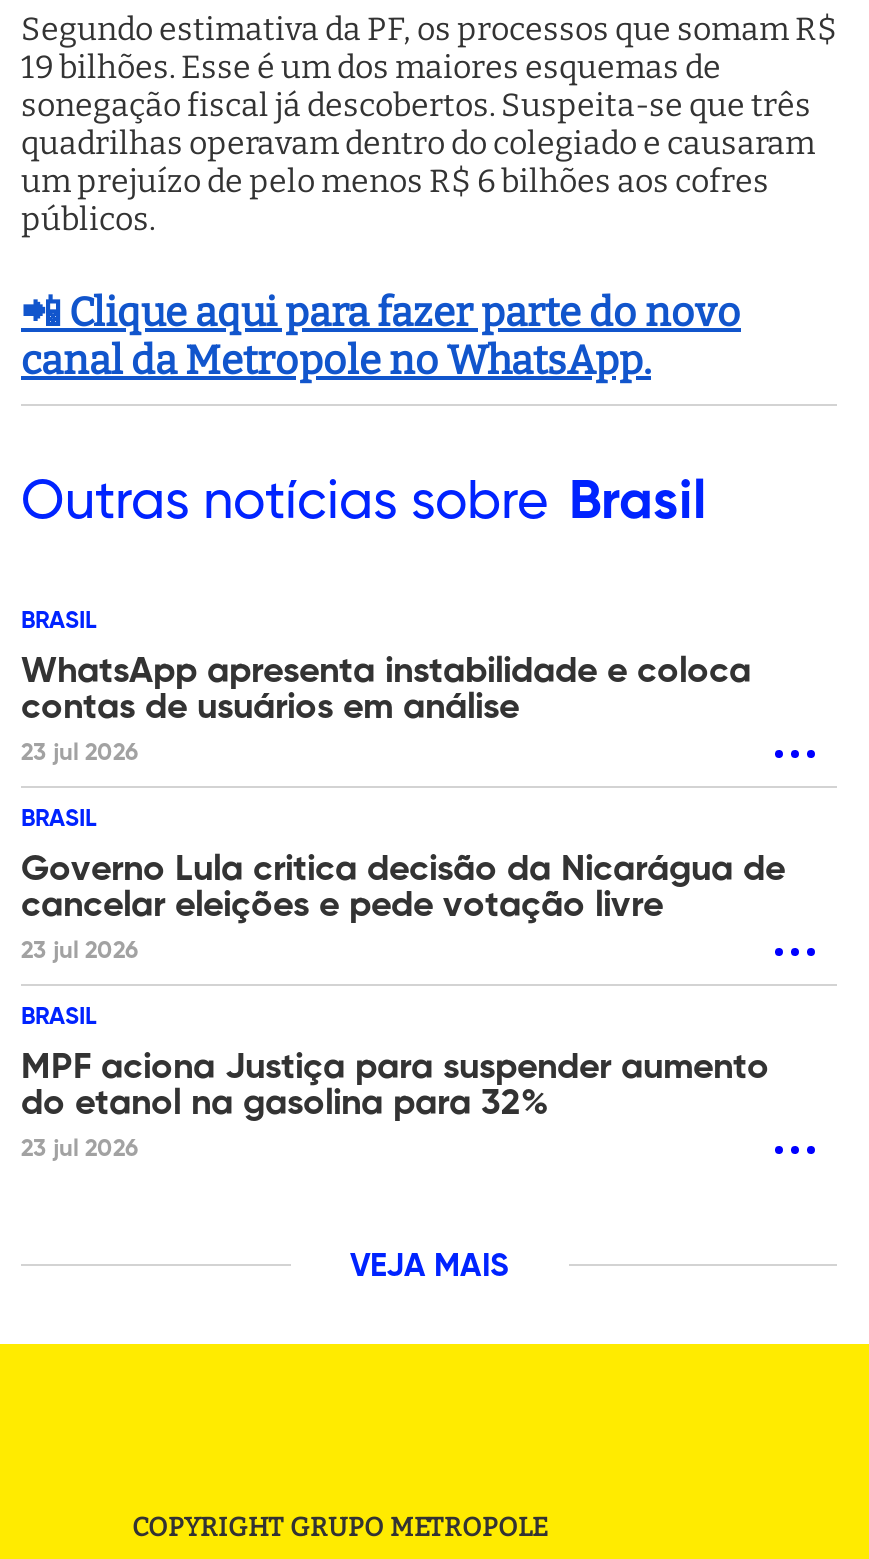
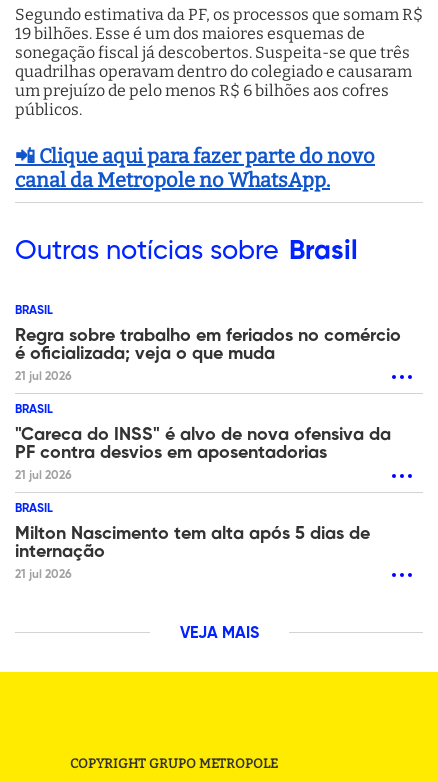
[21,654,751,766] WhatsApp apresenta instabilidade e coloca | contas de usuários em análise | 23 jul 2026 -> [15,327,401,383] Regra sobre trabalho em feriados no comércio | é oficializada; veja o que muda | 21 jul 2026
[21,852,785,964] Governo Lula critica decisão da Nicarágua de | cancelar eleições e pede votação livre | 23 jul 2026 -> [15,426,391,482] "Careca do INSS" é alvo de nova ofensiva da | PF contra desvios em aposentadorias | 21 jul 2026
[21,1050,769,1162] MPF aciona Justiça para suspender aumento | do etanol na gasolina para 32% | 23 jul 2026 -> [15,525,370,581] Milton Nascimento tem alta após 5 dias de | internação | 21 jul 2026

